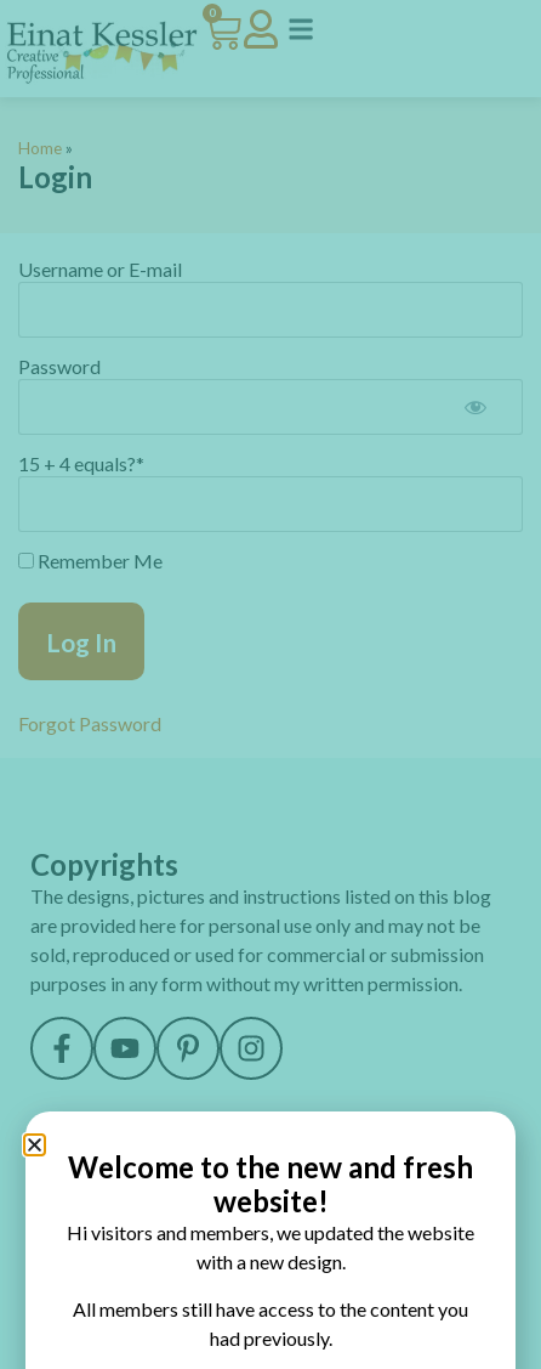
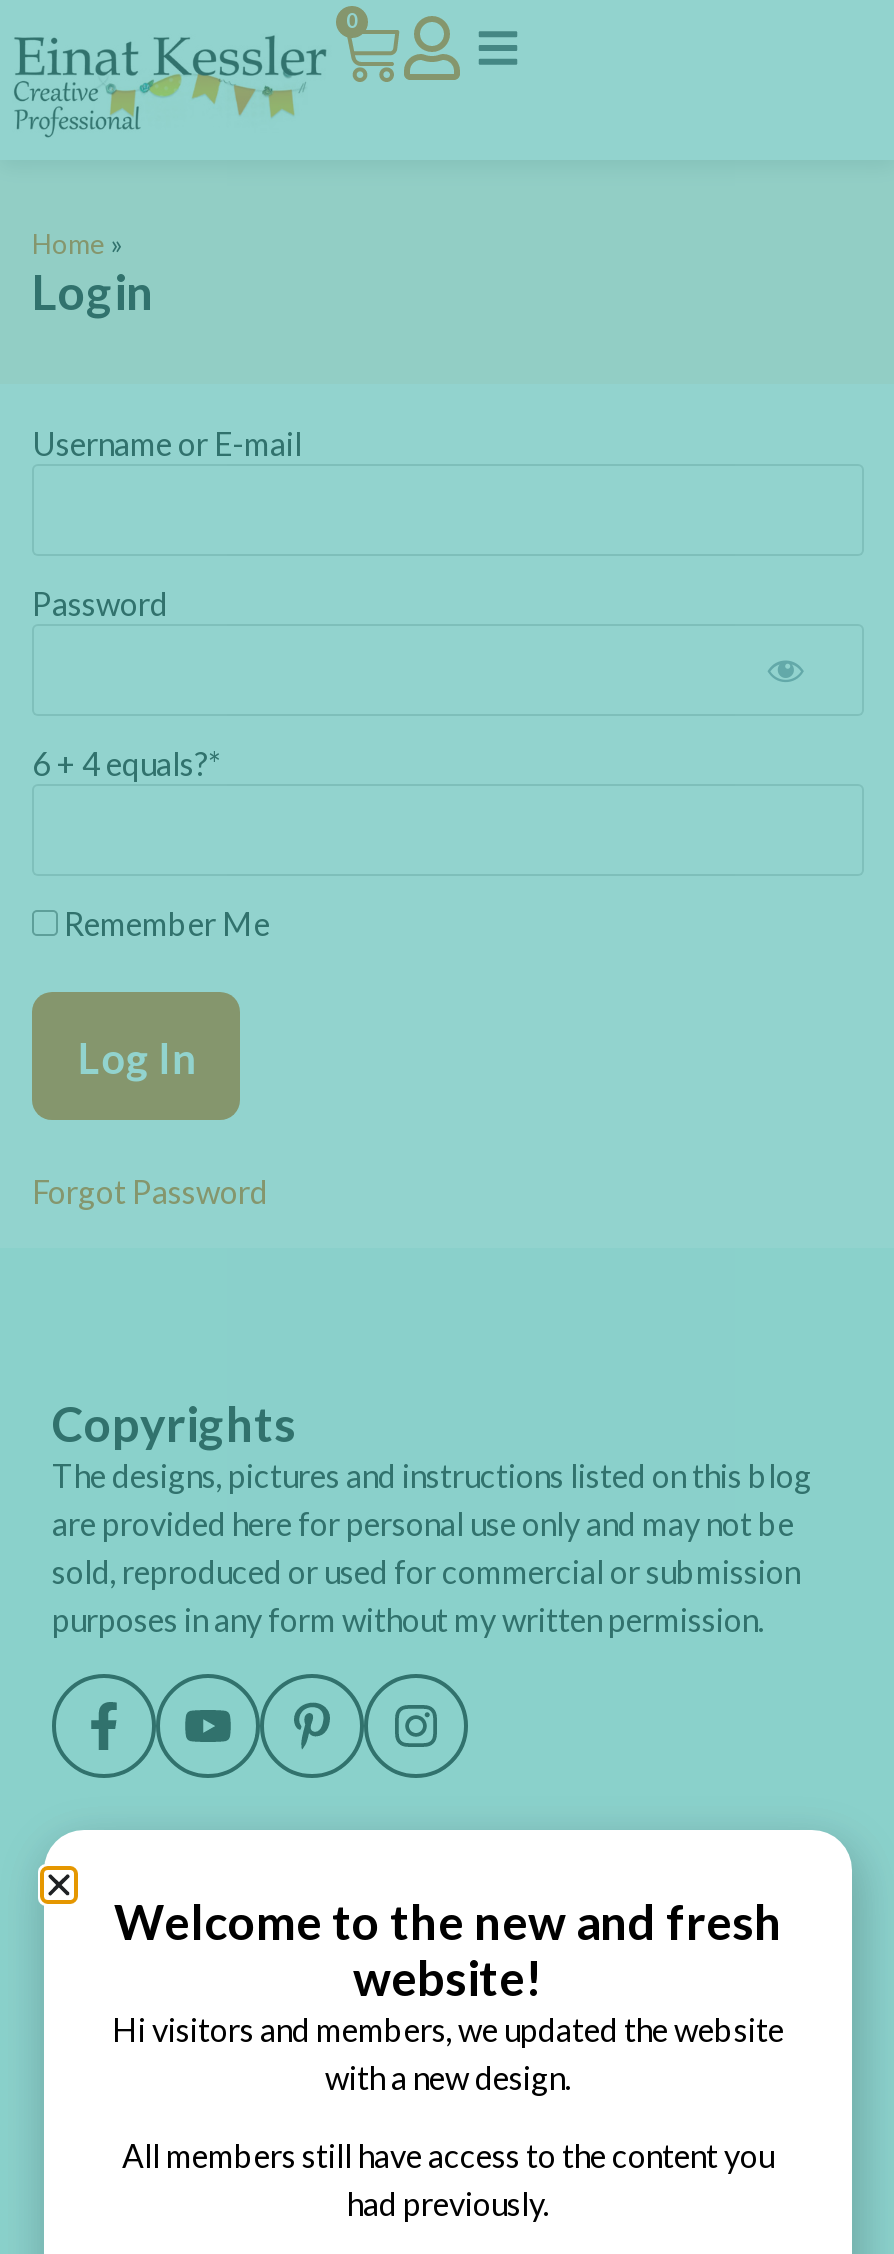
[18,452,144,475] 15 + 4 equals?* -> [32,744,222,782] 6 + 4 equals?*

